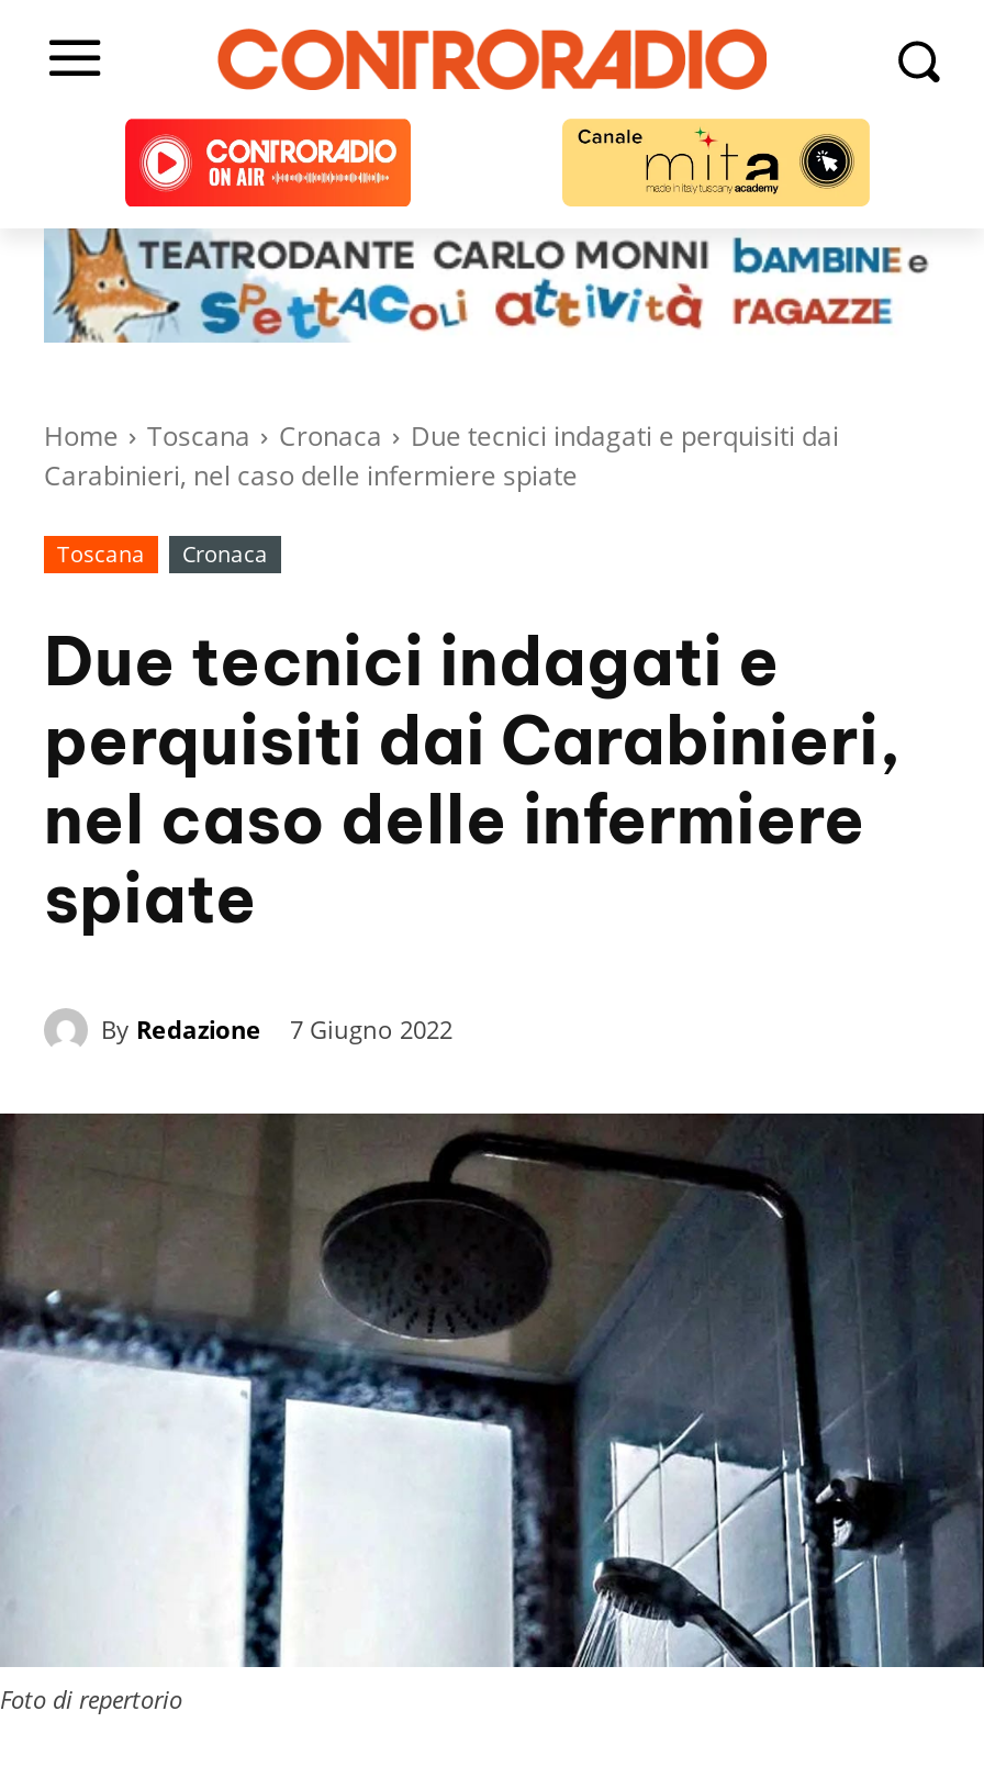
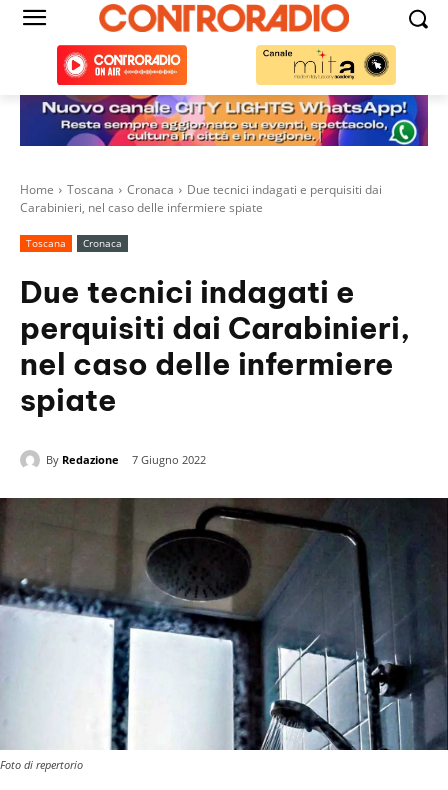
[44,228,940,345] [image] -> [19,94,429,147] [image]

